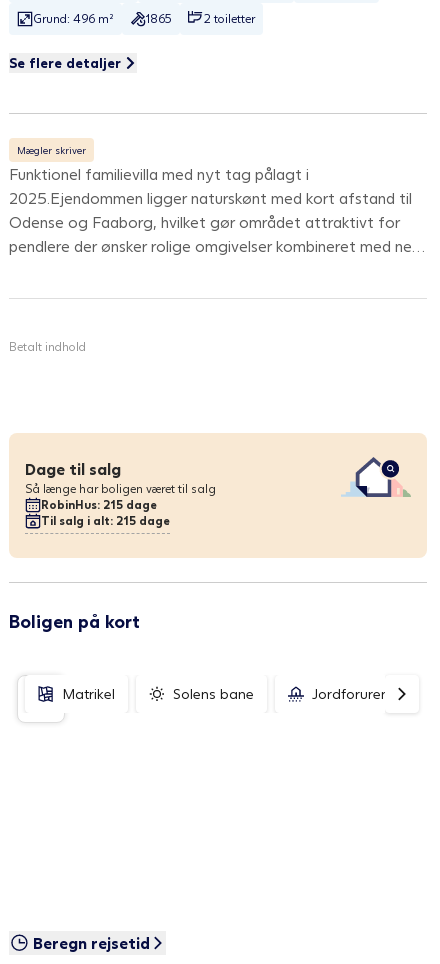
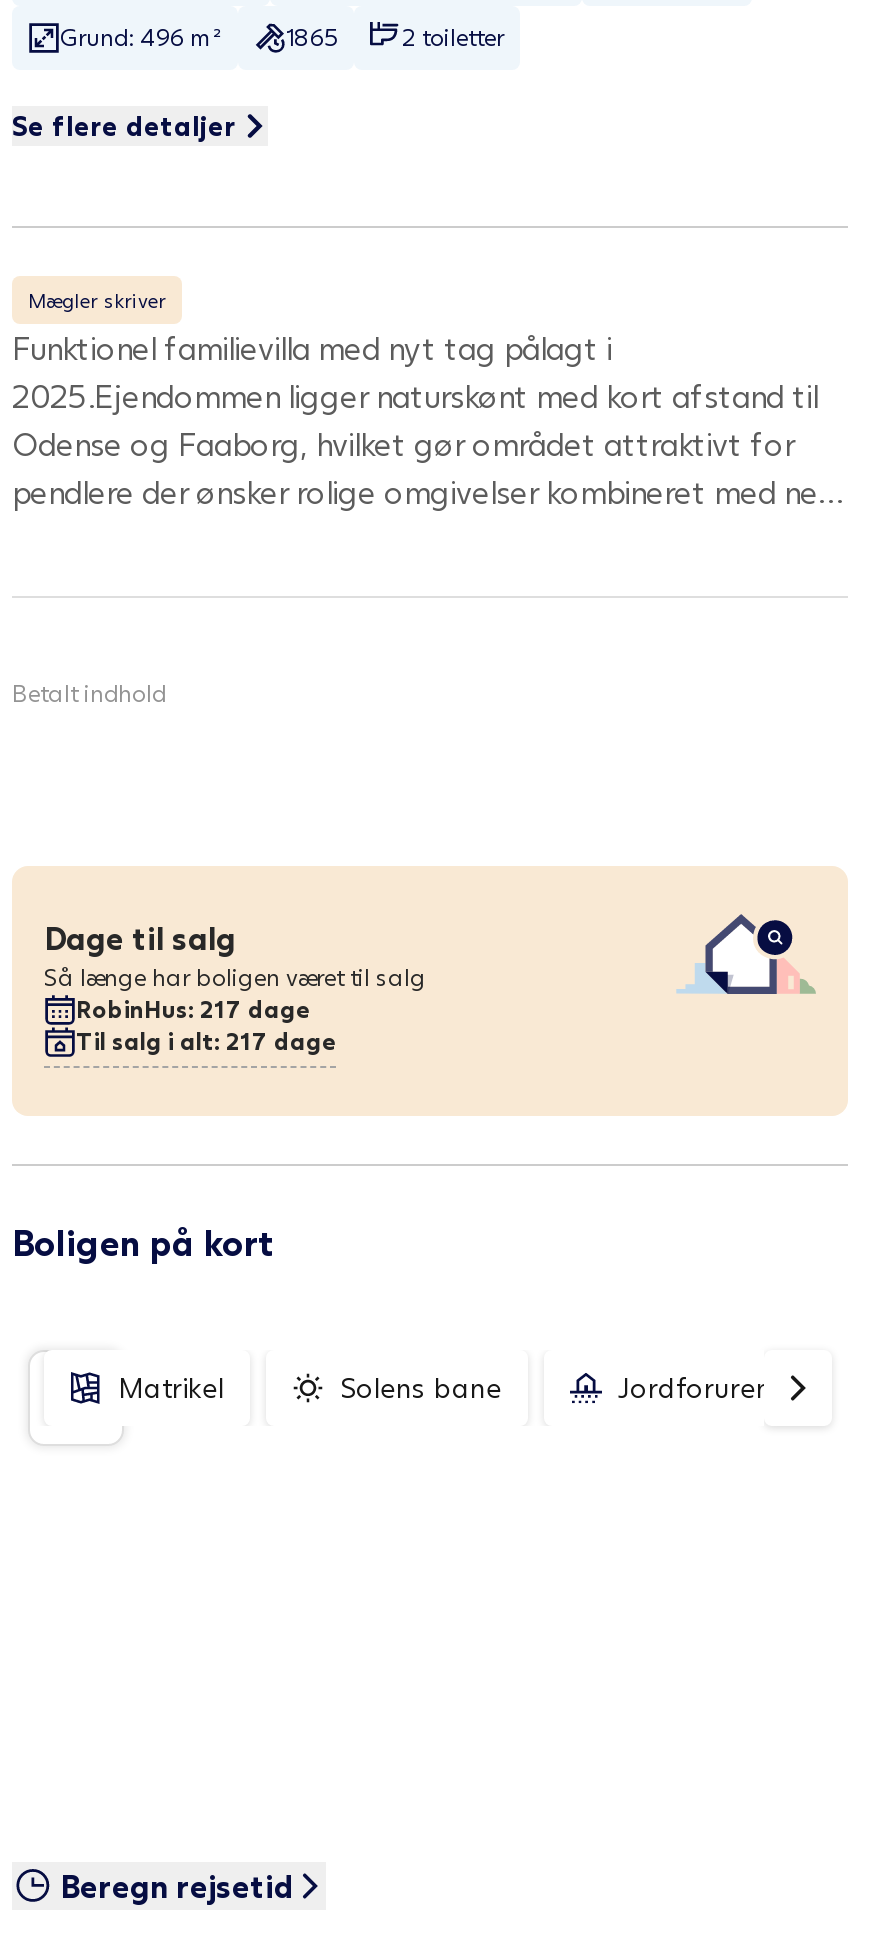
[41,497,157,512] RobinHus: 215 dage -> [76,993,310,1023] RobinHus: 217 dage
[41,513,170,528] Til salg i alt: 215 dage -> [76,1025,336,1055] Til salg i alt: 217 dage

